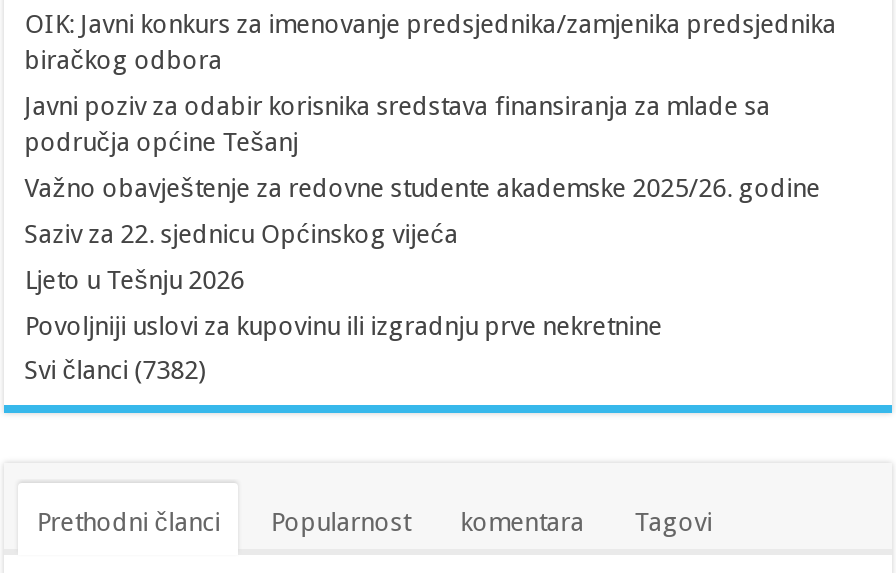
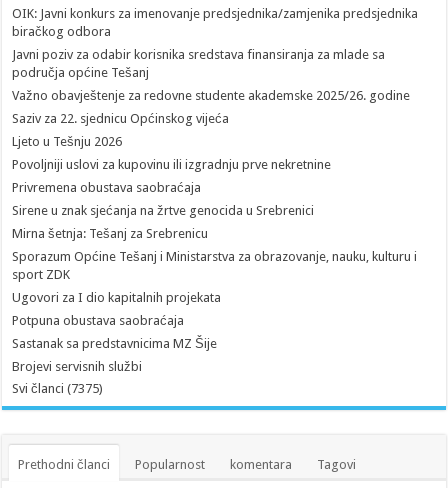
[24,354,206,384] Svi članci (7382) -> [12,180,417,396] Privremena obustava saobraćaja | Sirene u znak sjećanja na žrtve genocida u Srebrenici | Mirna šetnja: Tešanj za Srebrenicu | Sporazum Općine Tešanj i Ministarstva za obrazovanje, nauku, kulturu i | sport ZDK | Ugovori za I dio kapitalnih projekata | Potpuna obustava saobraćaja | Sastanak sa predstavnicima MZ Šije | Brojevi servisnih službi | Svi članci (7375)

